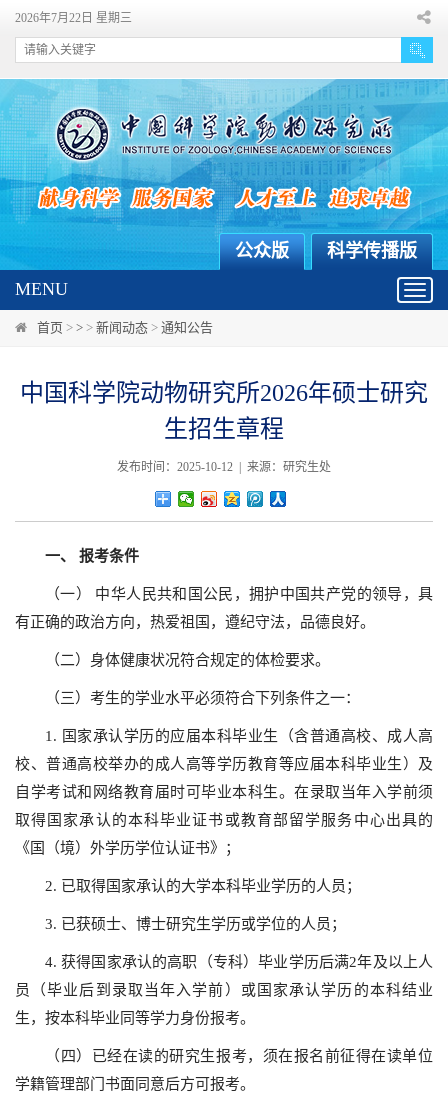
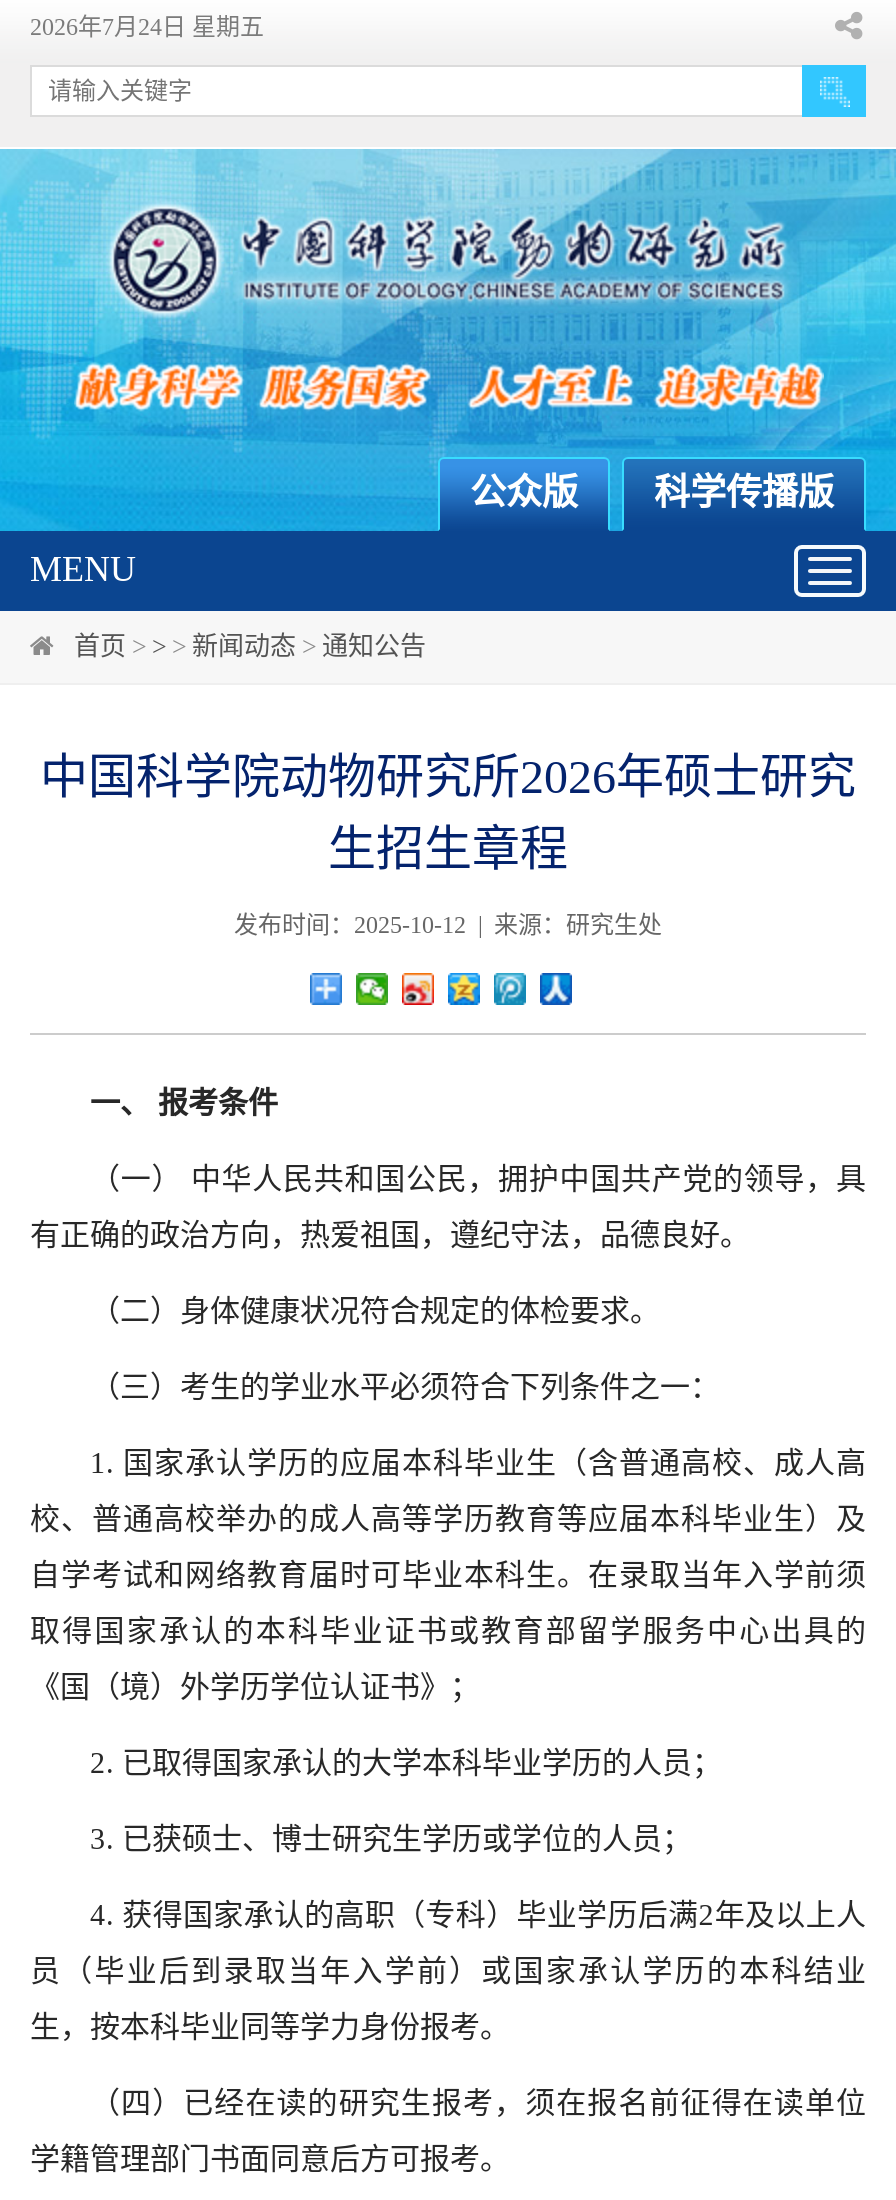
[15,11,132,25] 2026年7月22日 星期三 -> [30,13,264,41] 2026年7月24日 星期五

